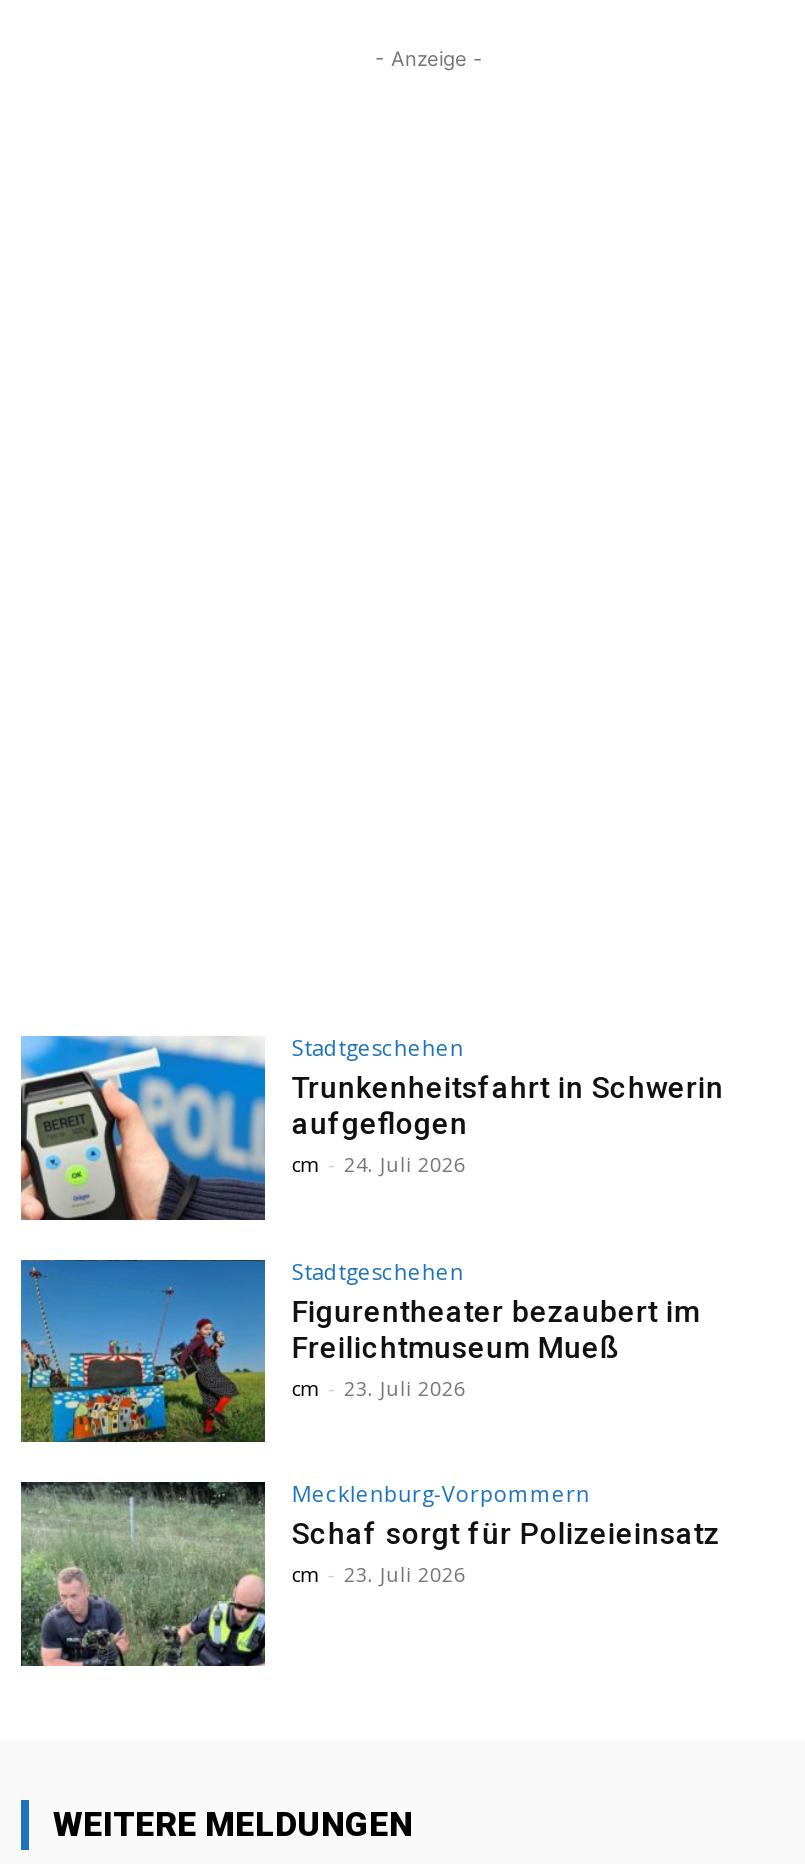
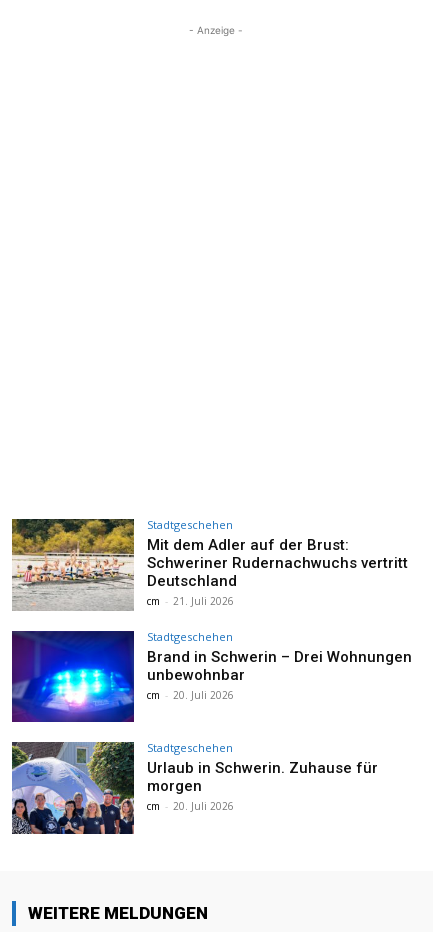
[19,1034,724,1222] [image] | Trunkenheitsfahrt in Schwerin | aufgeflogen | cm - 24. Juli 2026 -> [11,518,408,611] [image] | Mit dem Adler auf der Brust: | Schweriner Rudernachwuchs vertritt | Deutschland | cm - 21. Juli 2026
[19,1260,700,1444] [image] | Figurentheater bezaubert im | Freilichtmuseum Mueß | cm - 23. Juli 2026 -> [11,631,412,723] [image] | Brand in Schwerin – Drei Wohnungen | unbewohnbar | cm - 20. Juli 2026
[19,1479,720,1668] [image] | Mecklenburg-Vorpommern | Schaf sorgt für Polizeieinsatz | cm - 23. Juli 2026 -> [12,740,378,835] [image] | Stadtgeschehen | Urlaub in Schwerin. Zuhause für | morgen | cm - 20. Juli 2026

